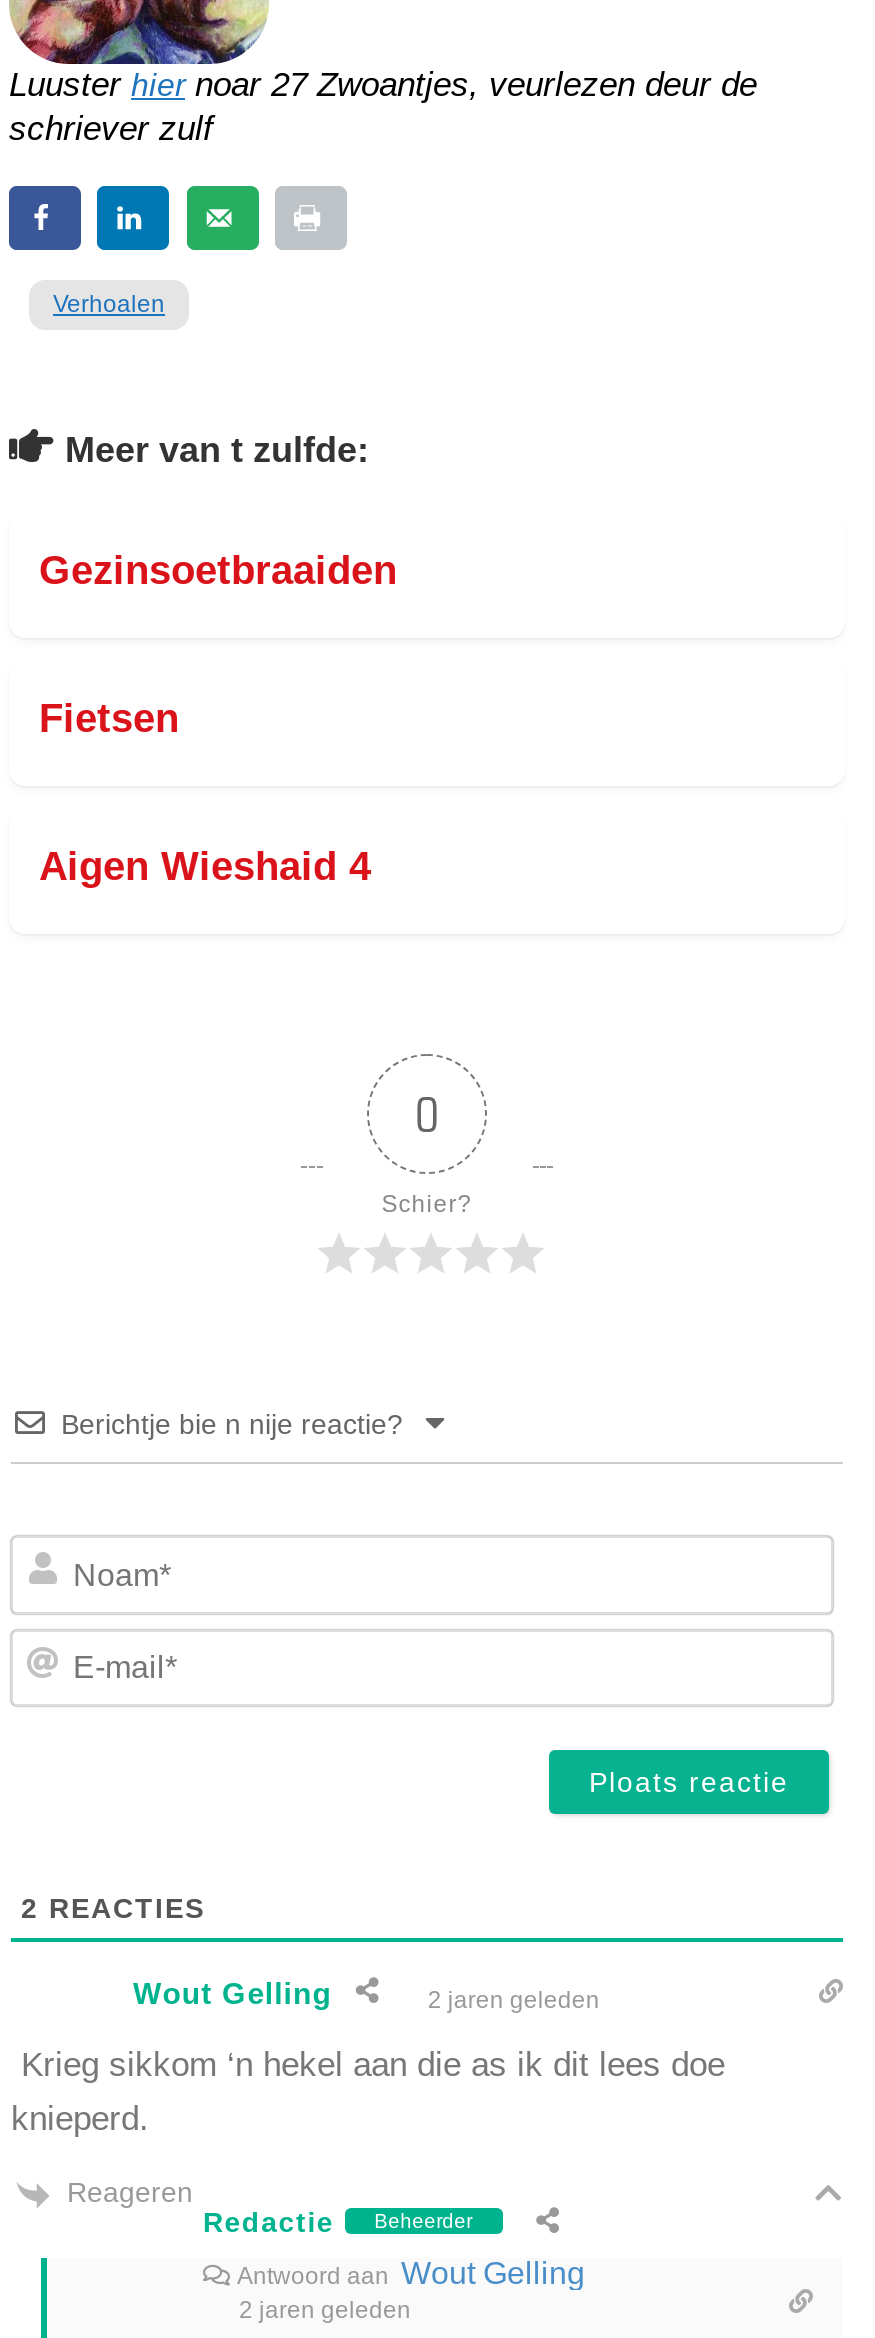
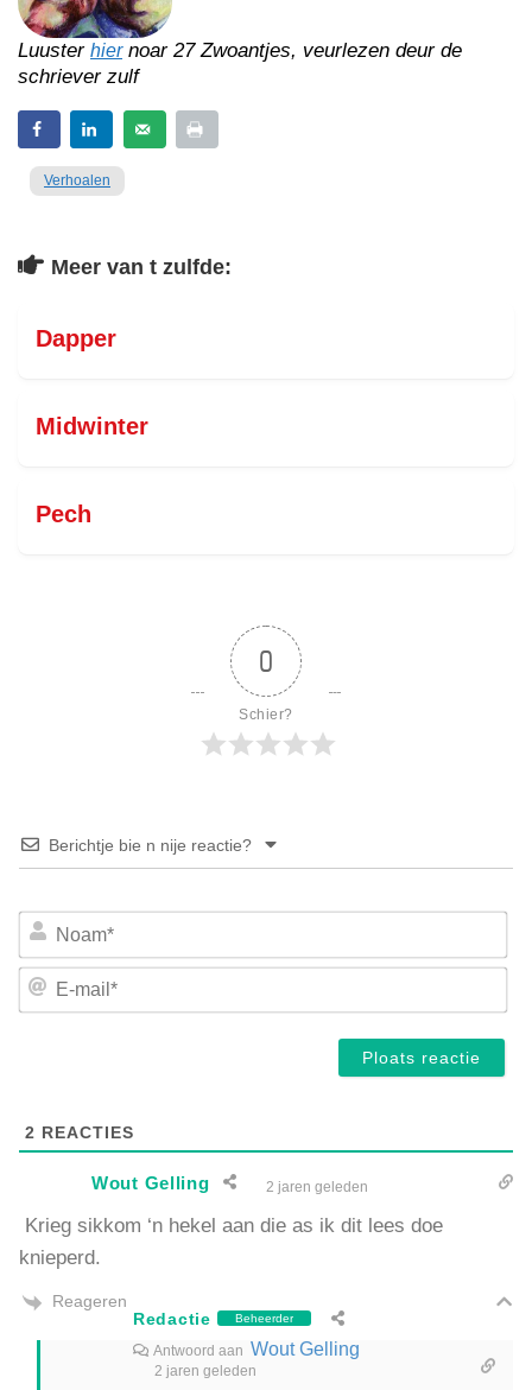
[39,549,397,593] Gezinsoetbraaiden -> [36,326,116,352] Dapper
[39,697,179,741] Fietsen -> [36,414,148,440] Midwinter
[39,845,371,889] Aigen Wieshaid 4 -> [36,501,91,528] Pech

